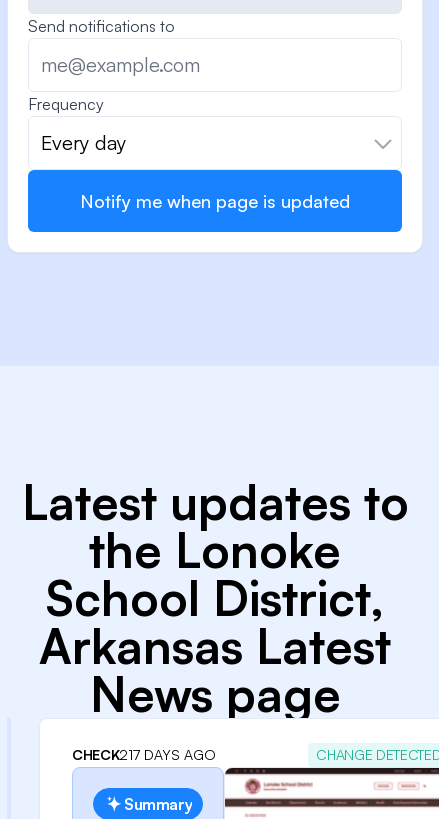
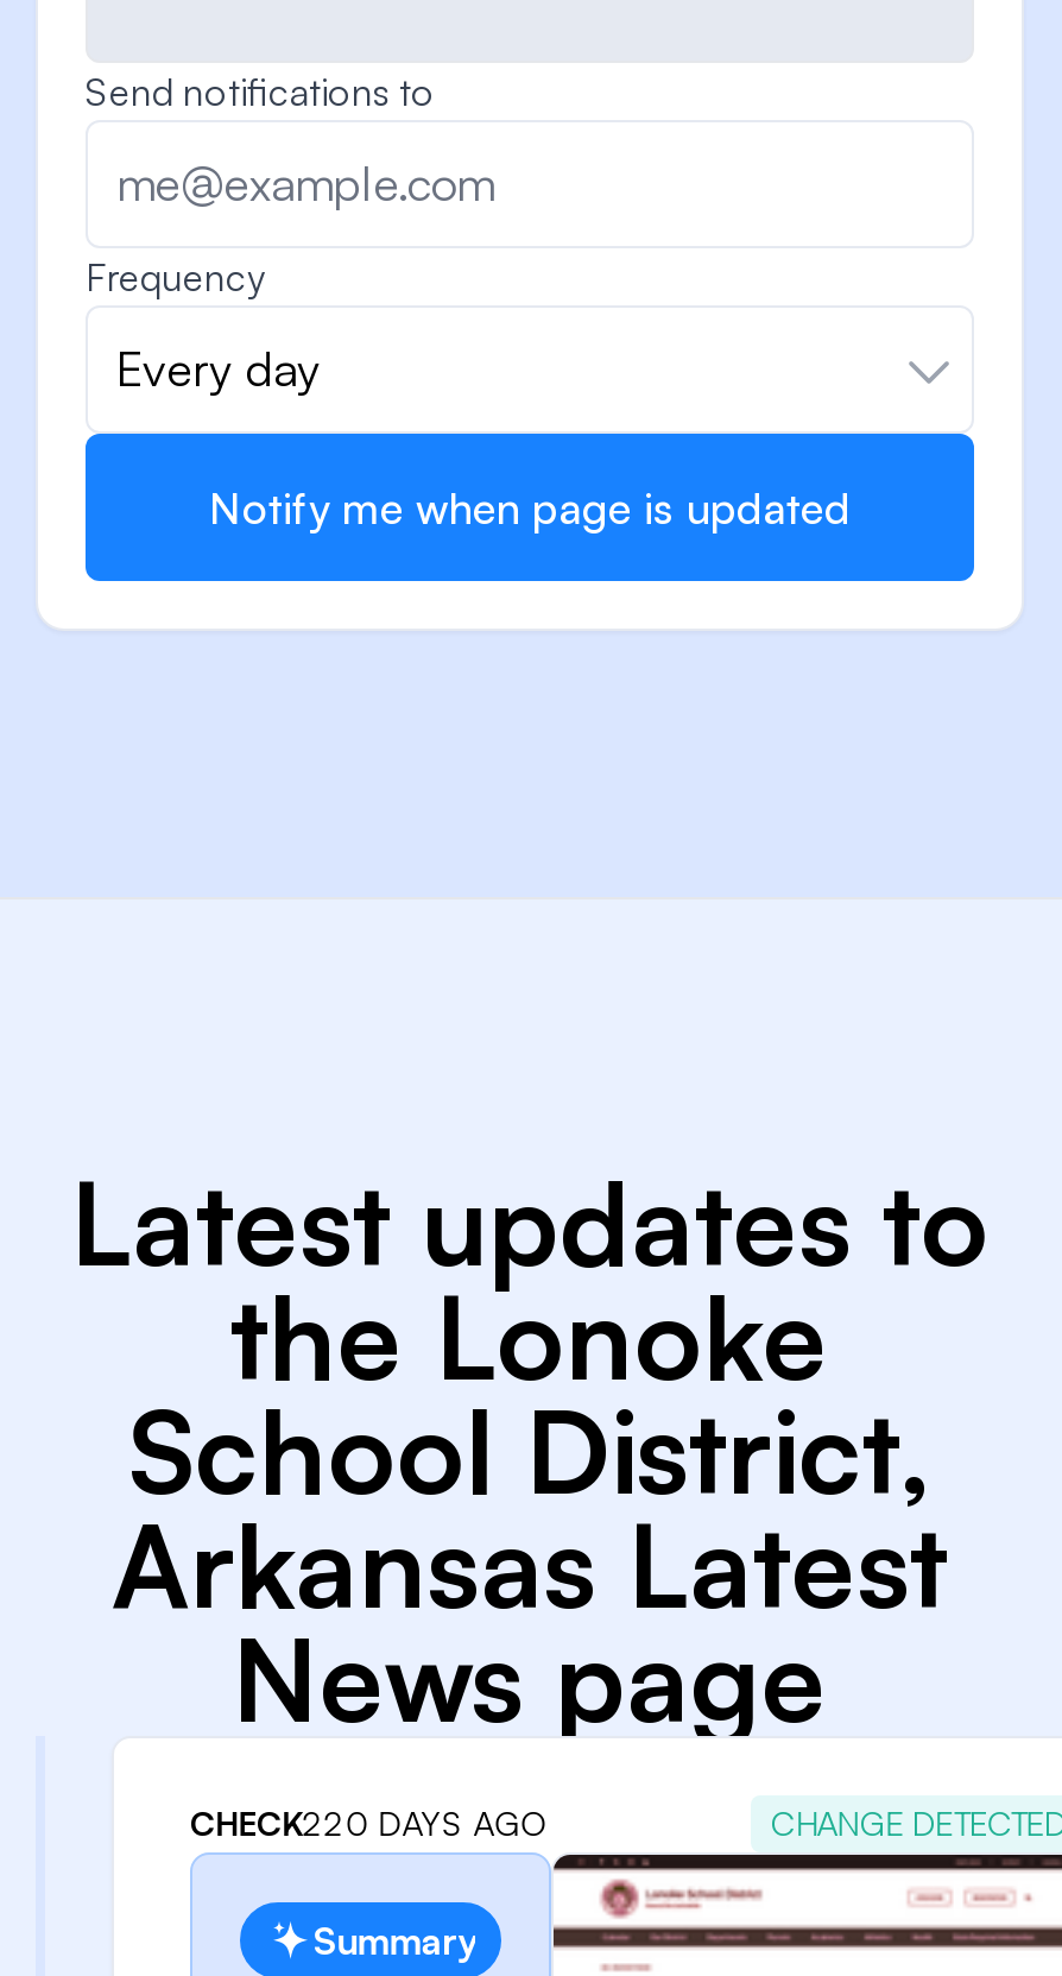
[72,746,216,763] CHECK217 DAYS AGO -> [190,1803,549,1843] CHECK220 DAYS AGO

